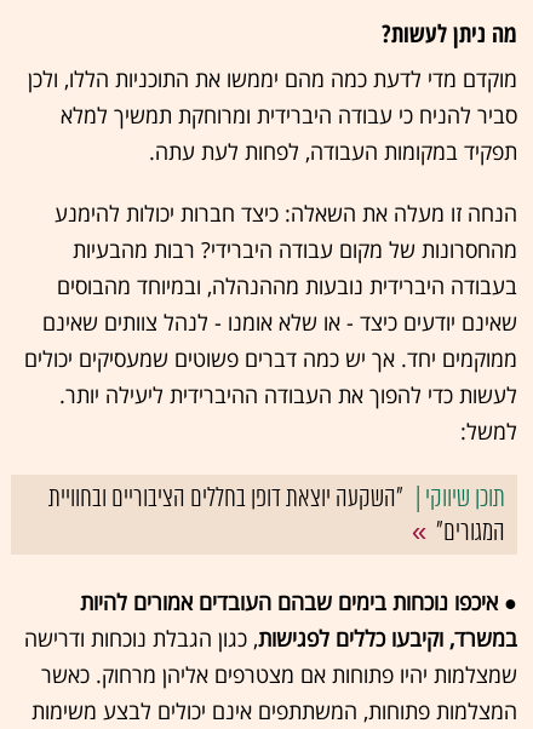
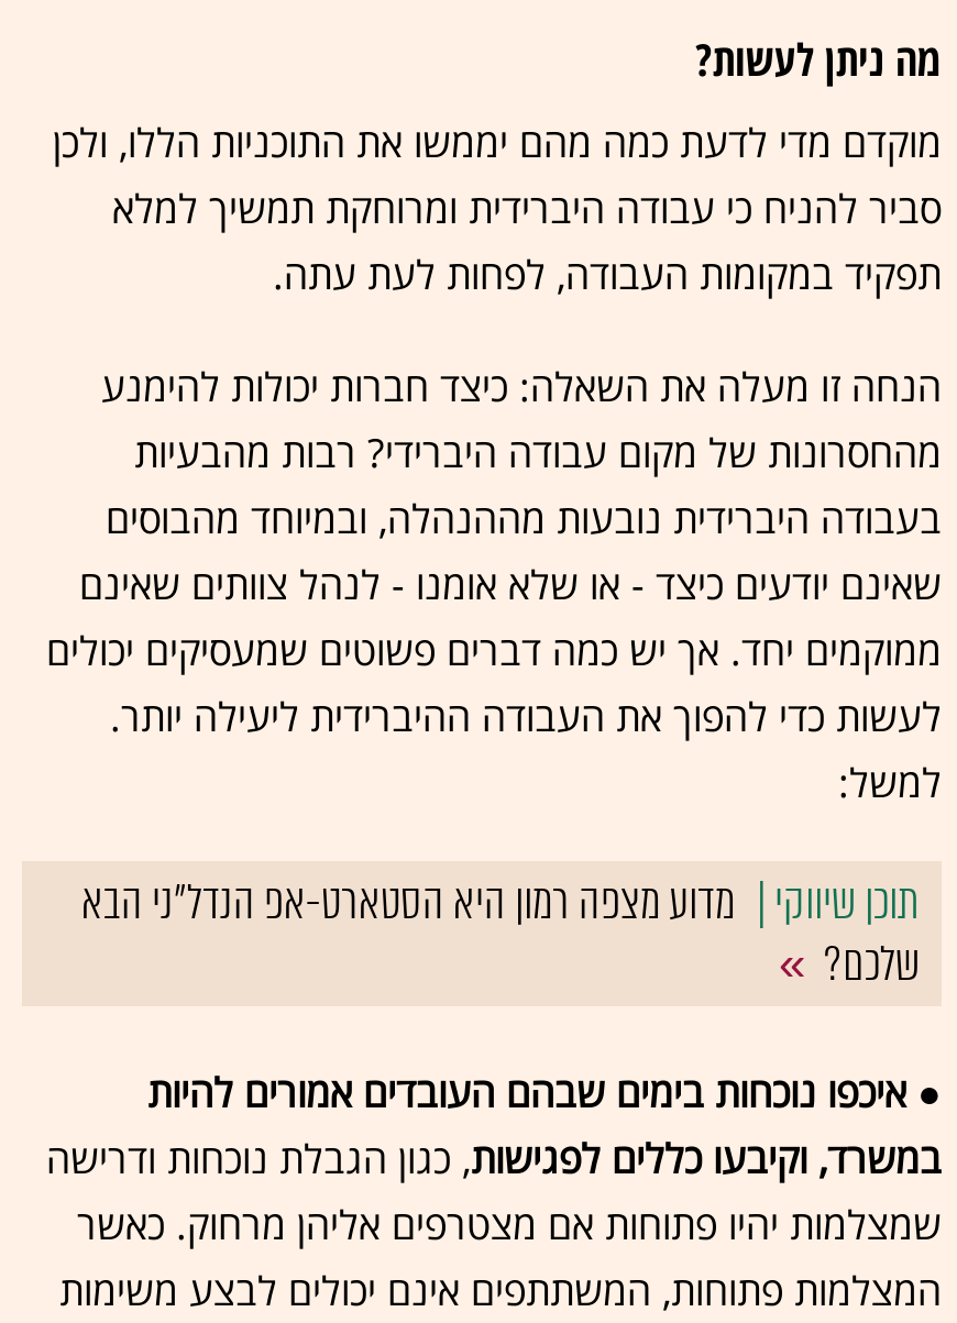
[48,479,505,550] "השקעה יוצאת דופן בחללים הציבוריים ובחוויית | המגורים" -> [81,868,920,998] מדוע מצפה רמון היא הסטארט-אפ הנדל"ני הבא | שלכם?

